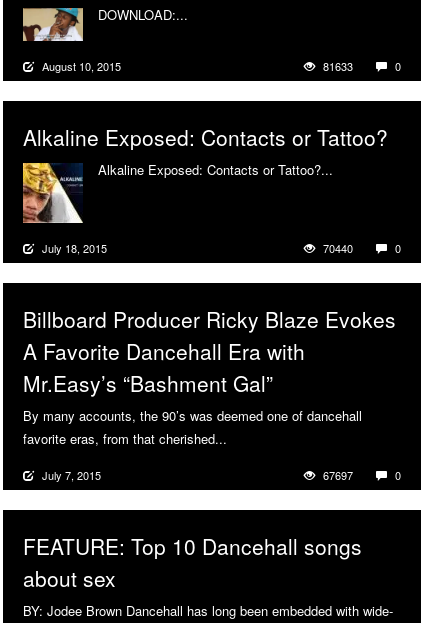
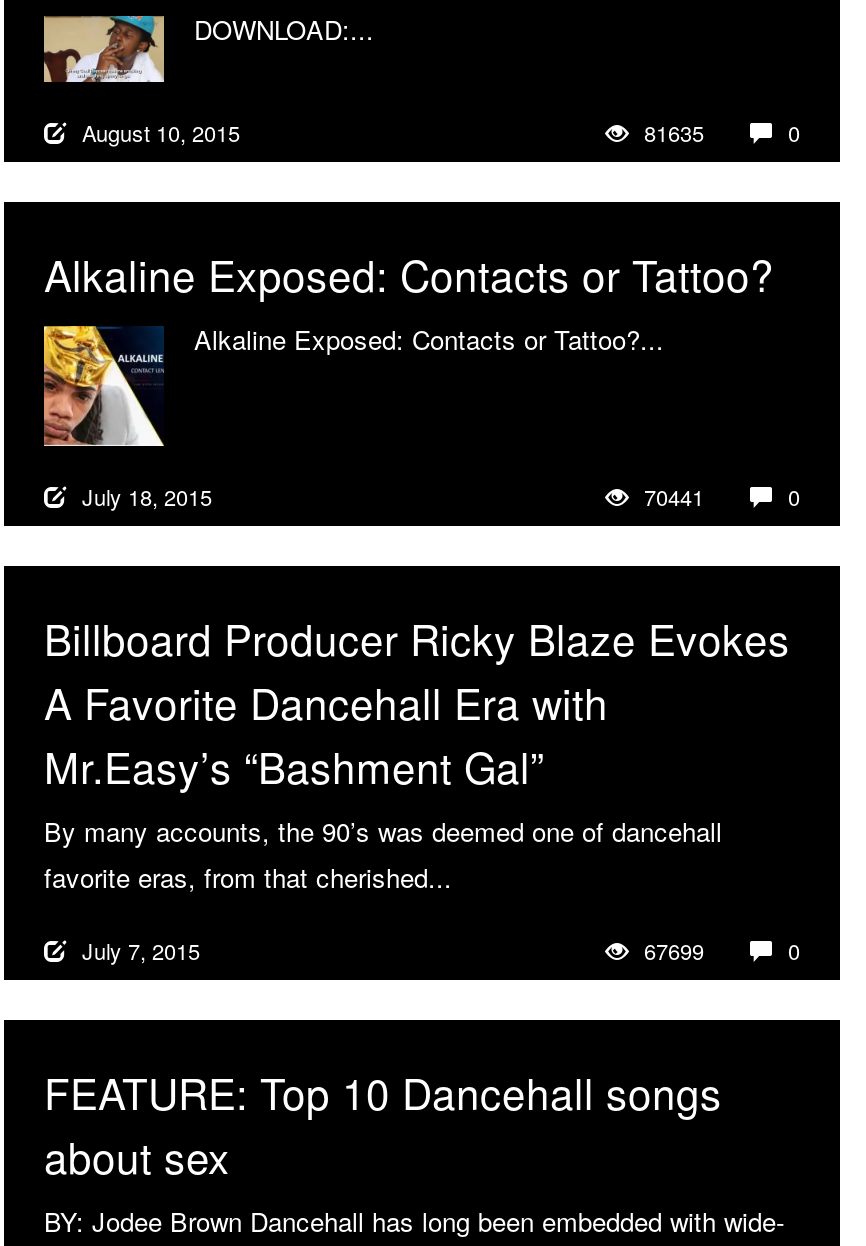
[320,58,356,74] 81633 -> [638,116,710,148] 81635
[320,240,356,256] 70440 -> [638,480,710,512] 70441
[320,467,356,483] 67697 -> [638,934,710,966] 67699

